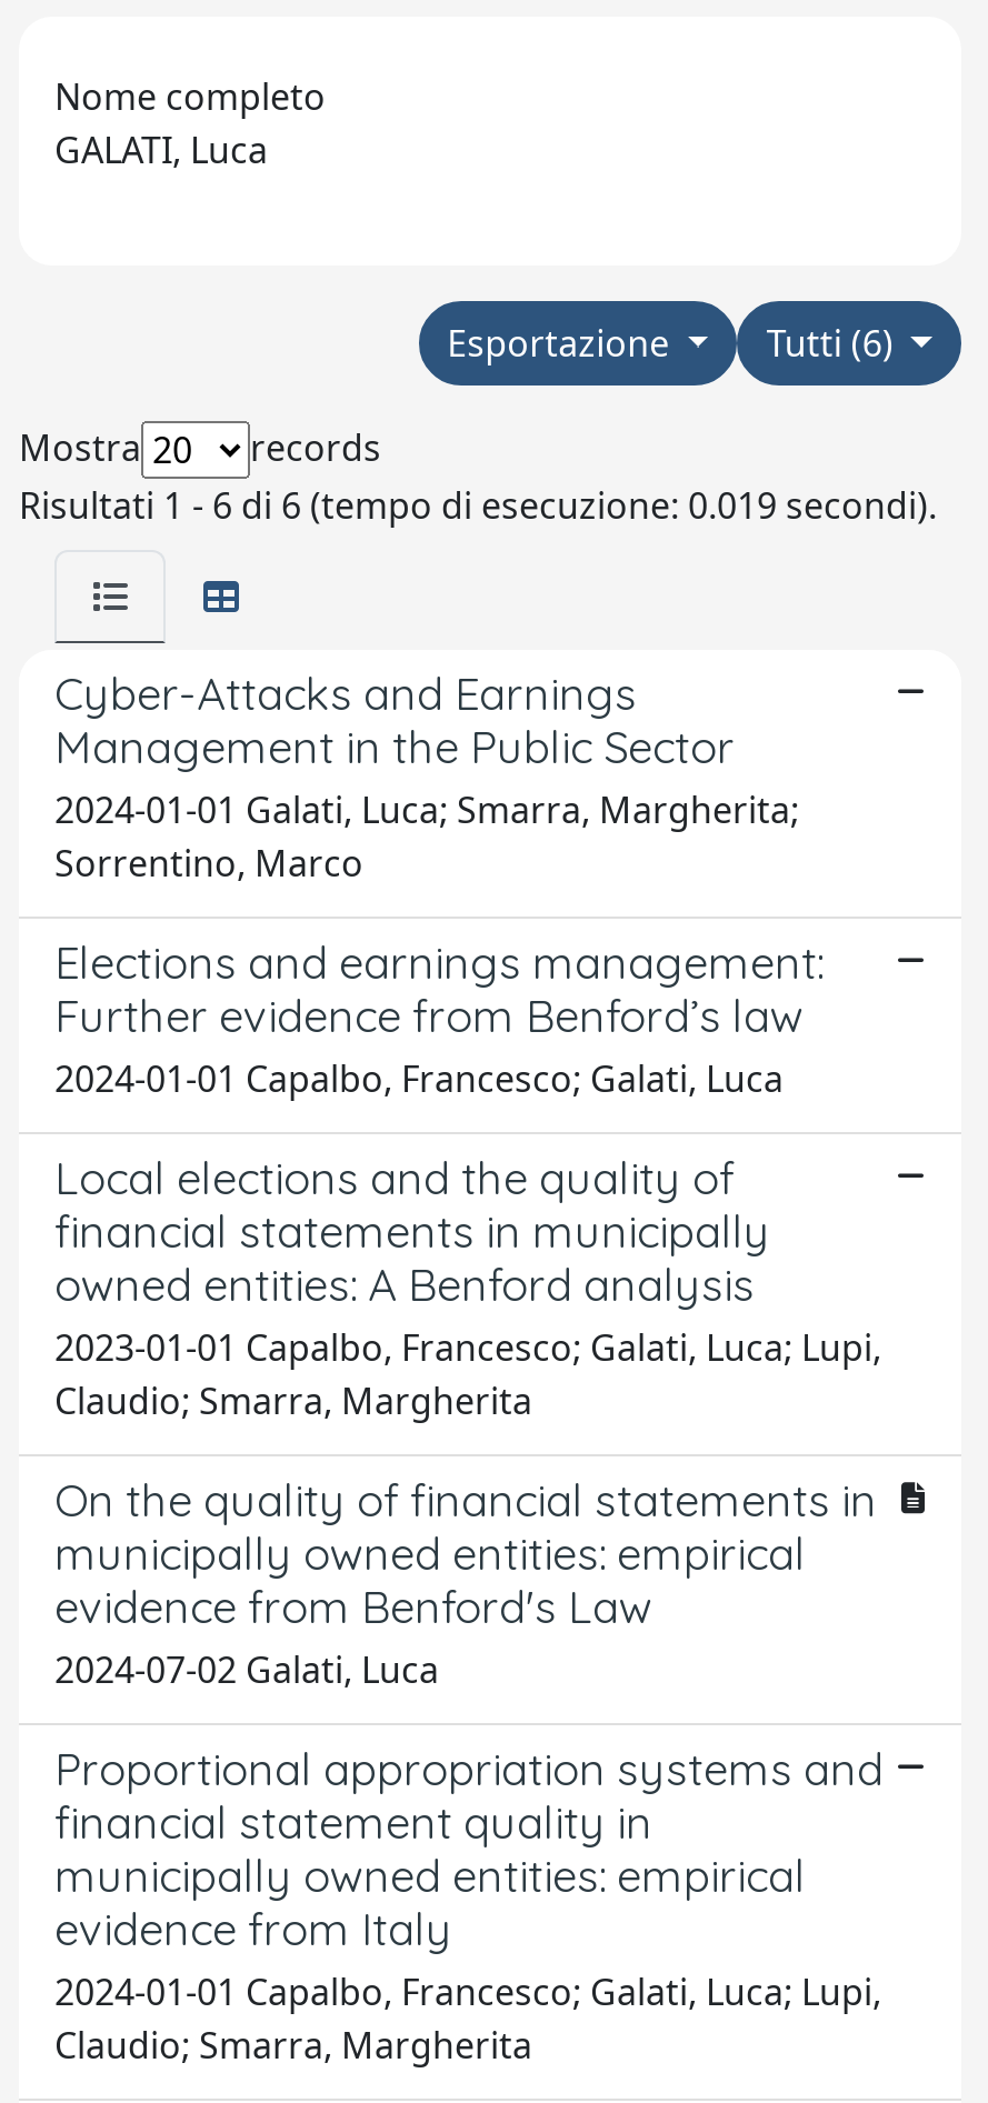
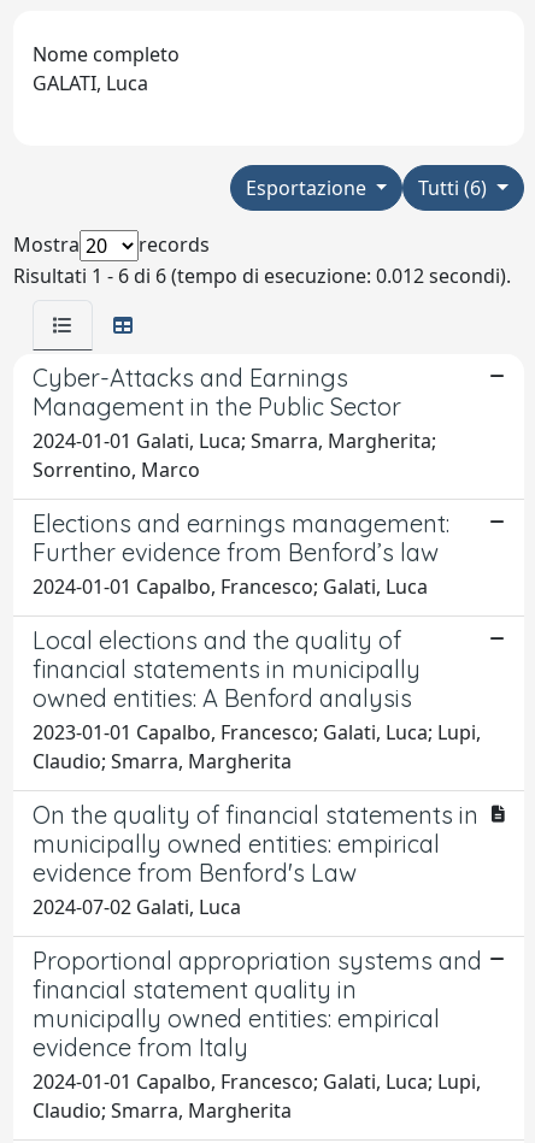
[19,481,937,529] Risultati 1 - 6 di 6 (tempo di esecuzione: 0.019 secondi). -> [13,262,511,289] Risultati 1 - 6 di 6 (tempo di esecuzione: 0.012 secondi).

